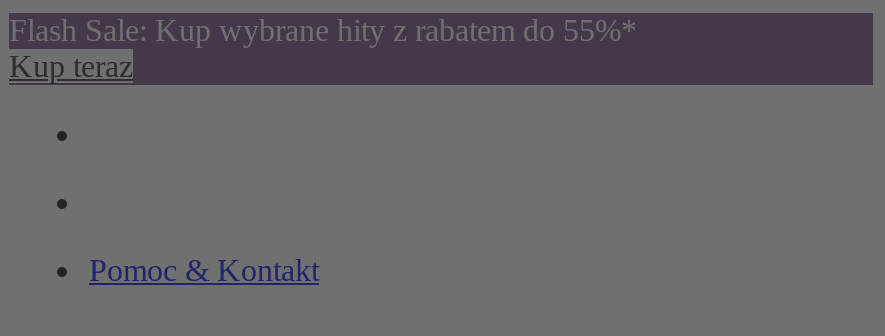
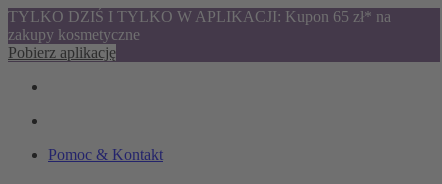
[9,13,637,83] Flash Sale: Kup wybrane hity z rabatem do 55%* | Kup teraz -> [8,8,391,61] TYLKO DZIŚ I TYLKO W APLIKACJI: Kupon 65 zł* na | zakupy kosmetyczne | Pobierz aplikację

